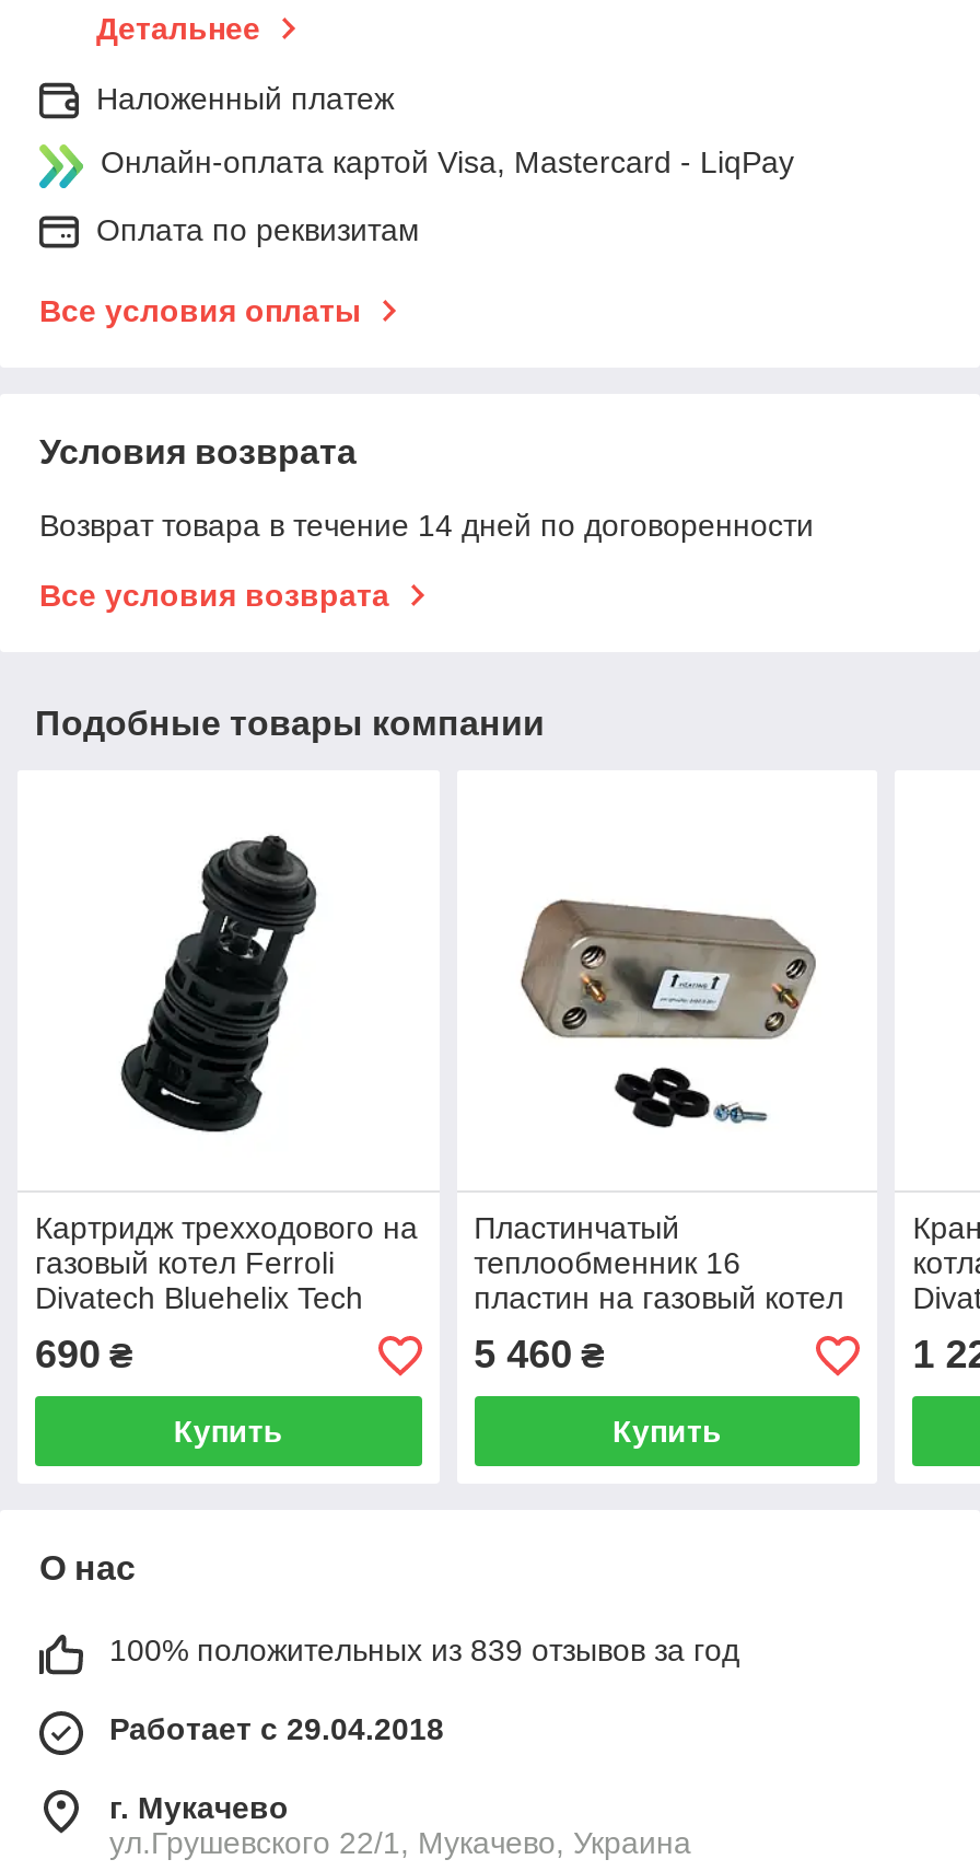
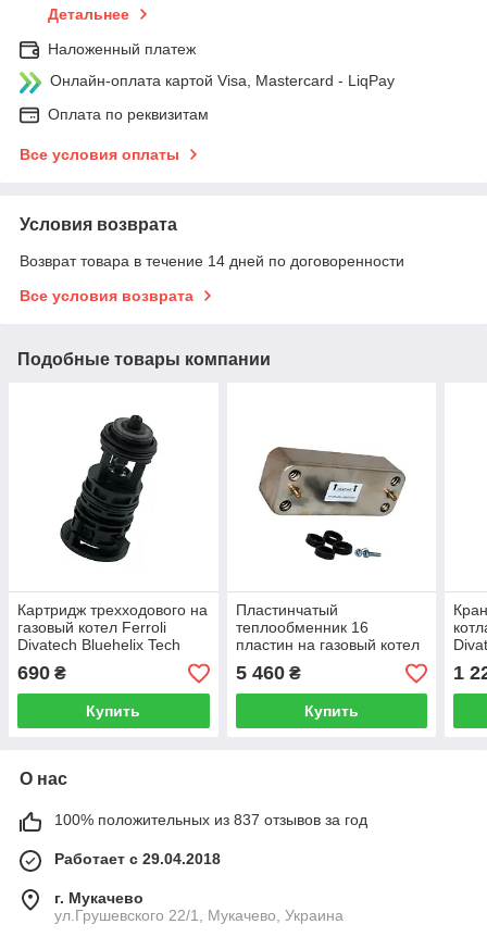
[109,1633,739,1668] 100% положительных из 839 отзывов за год -> [54,811,367,829] 100% положительных из 837 отзывов за год

